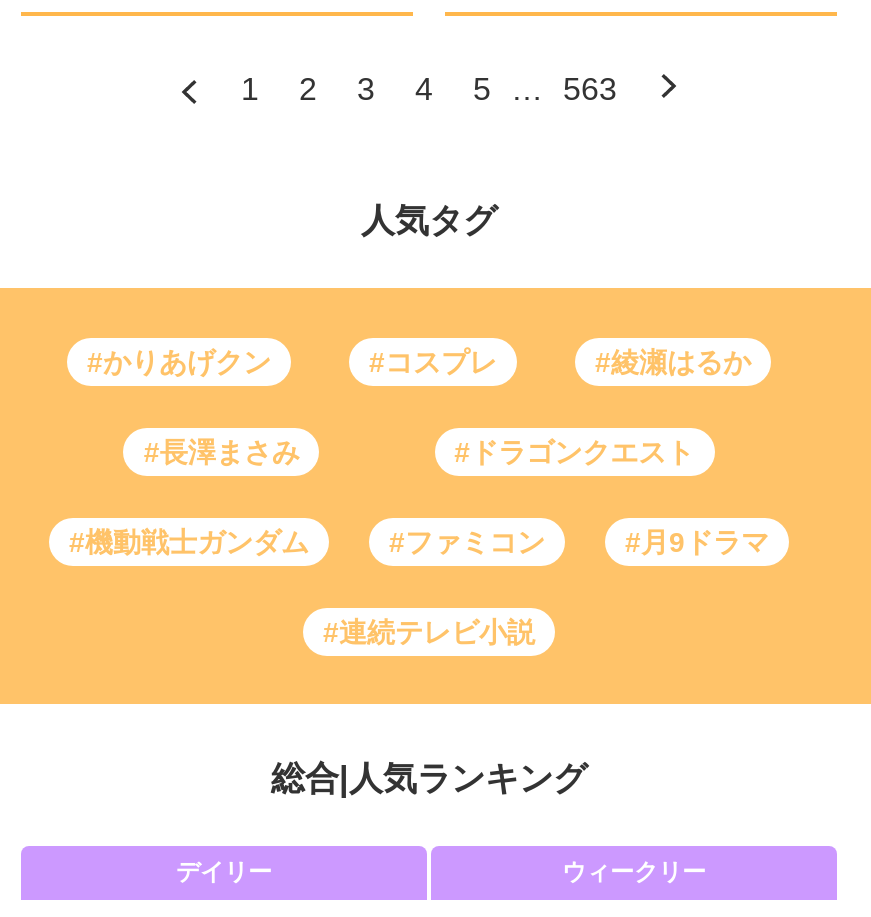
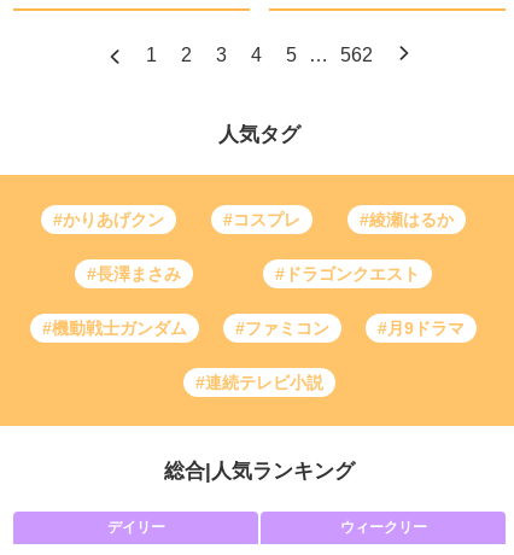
[241,73,617,107] 1 2 3 4 5 … 563 -> [146,45,373,66] 1 2 3 4 5 … 562

